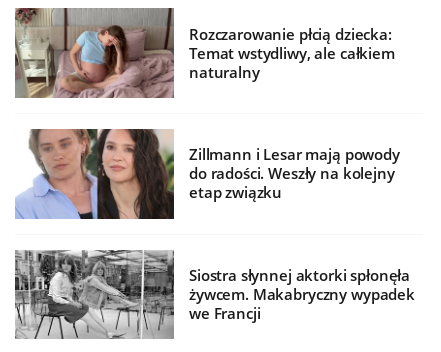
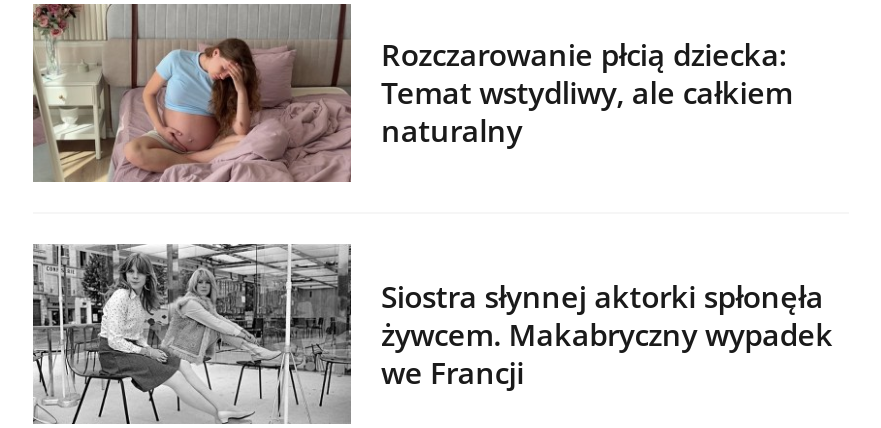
[15,129,400,219] [image] | Zillmann i Lesar mają powody | do radości. Weszły na kolejny | etap związku -> none

